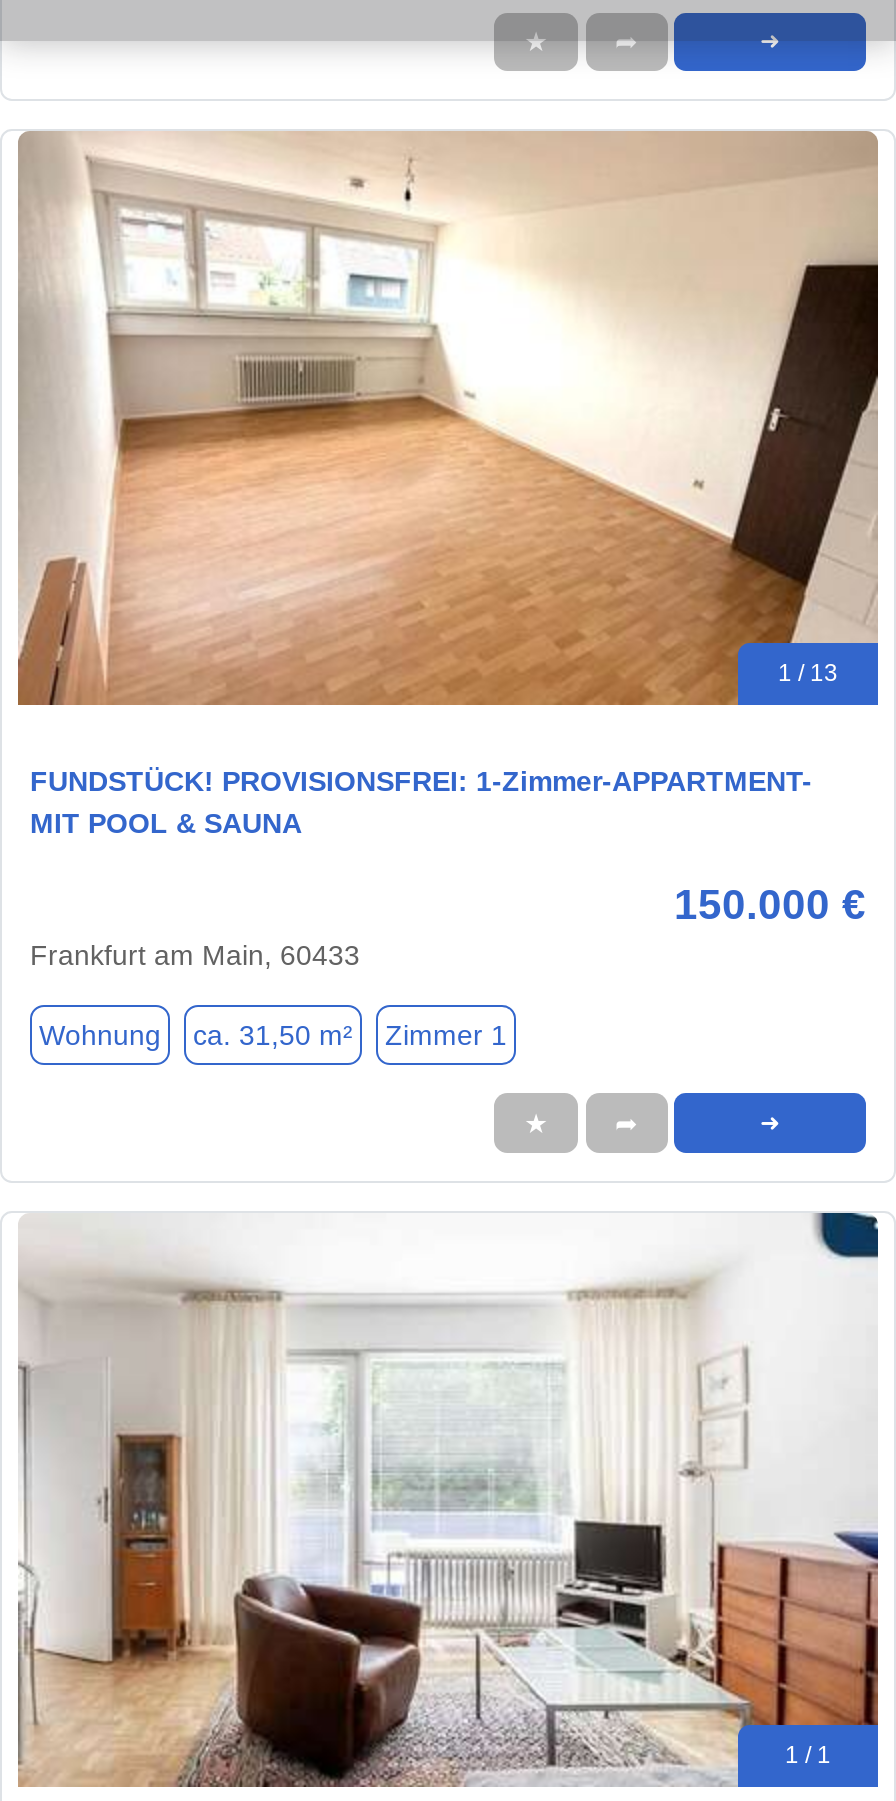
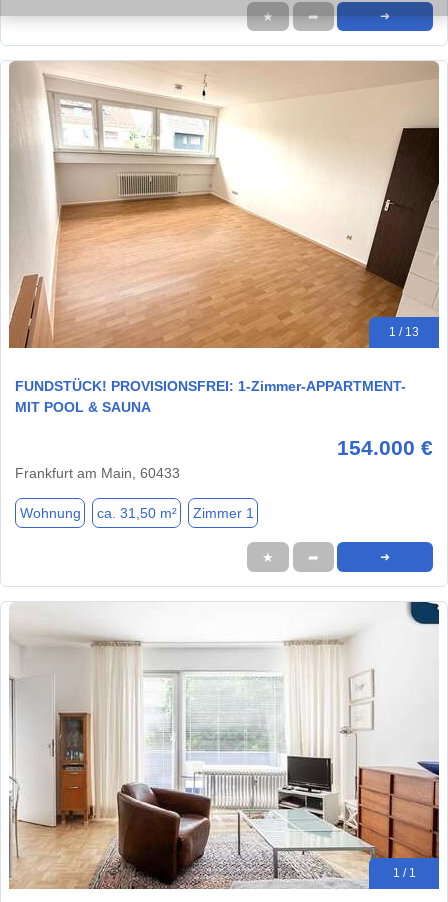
[674,882,866,928] 150.000 € -> [337,436,433,459] 154.000 €

